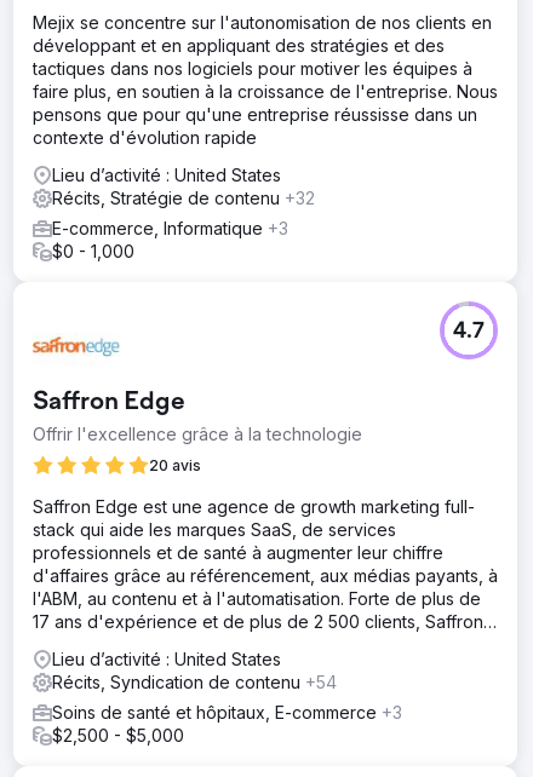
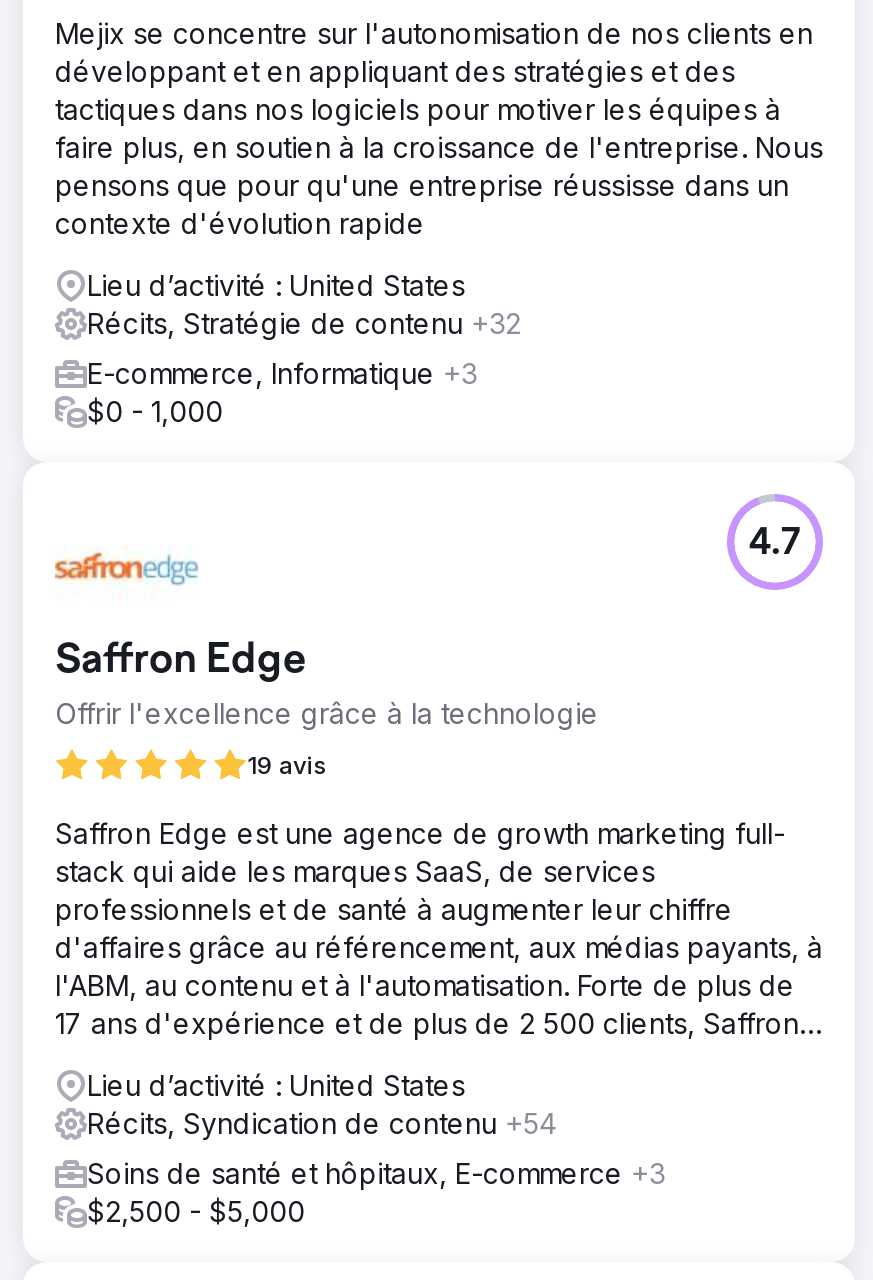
[149,456,201,474] 20 avis -> [247,750,327,780] 19 avis

